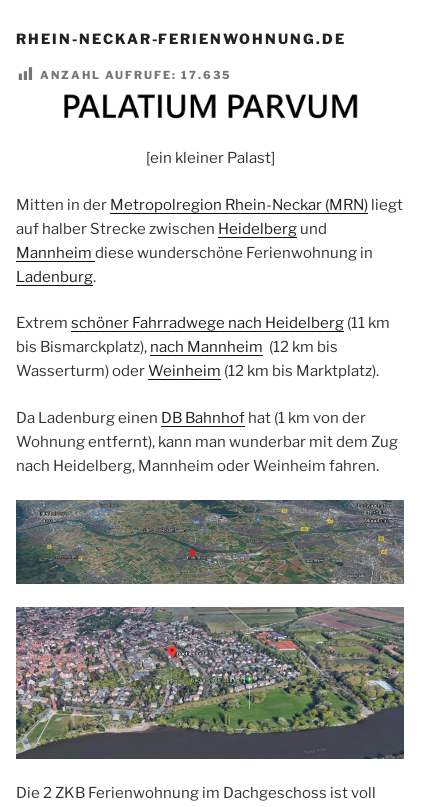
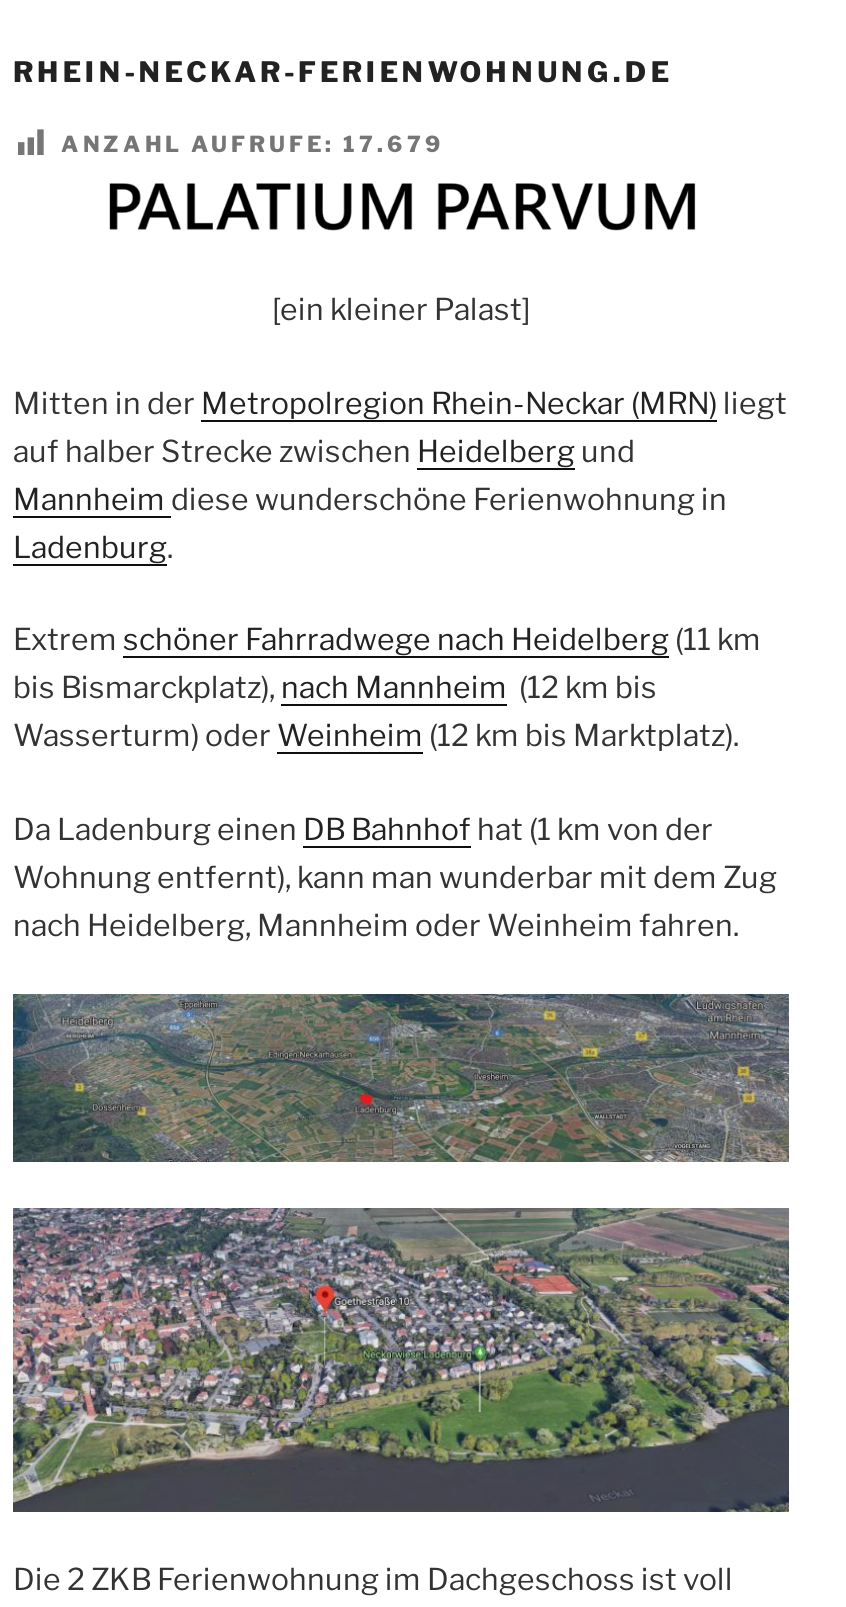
[40,68,232,82] ANZAHL AUFRUFE: 17.635 -> [61,130,445,158] ANZAHL AUFRUFE: 17.679

